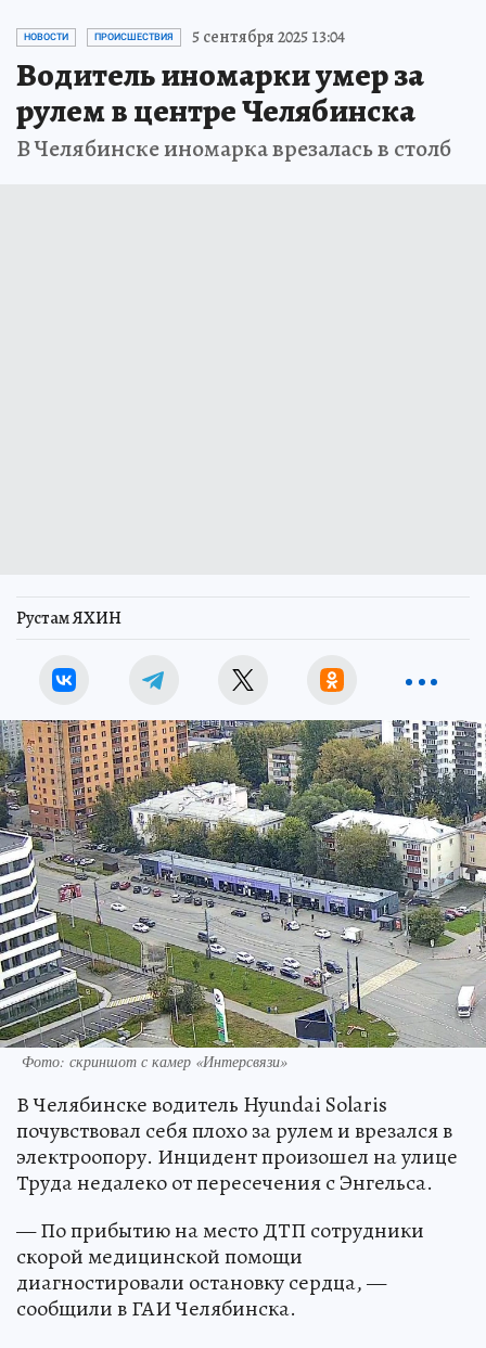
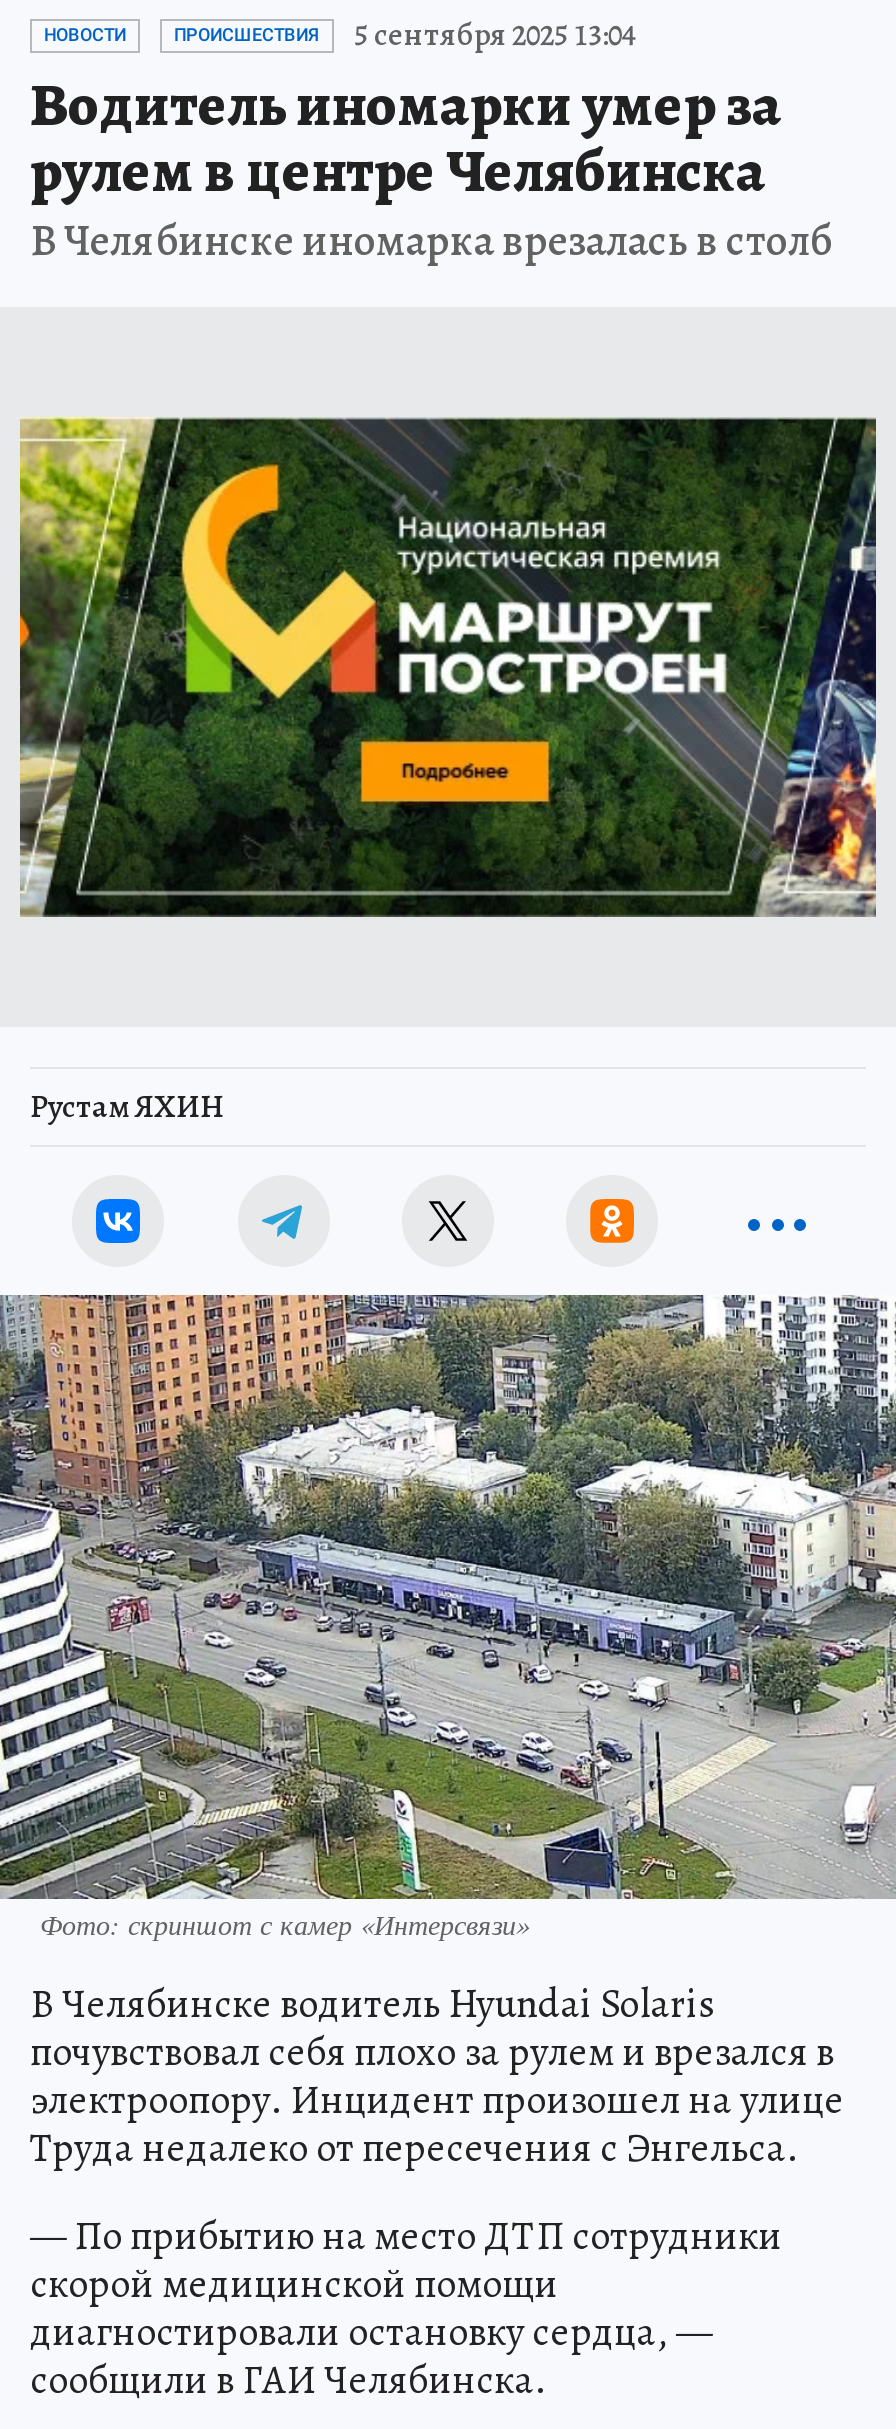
none -> [18,415,878,919] [image]

